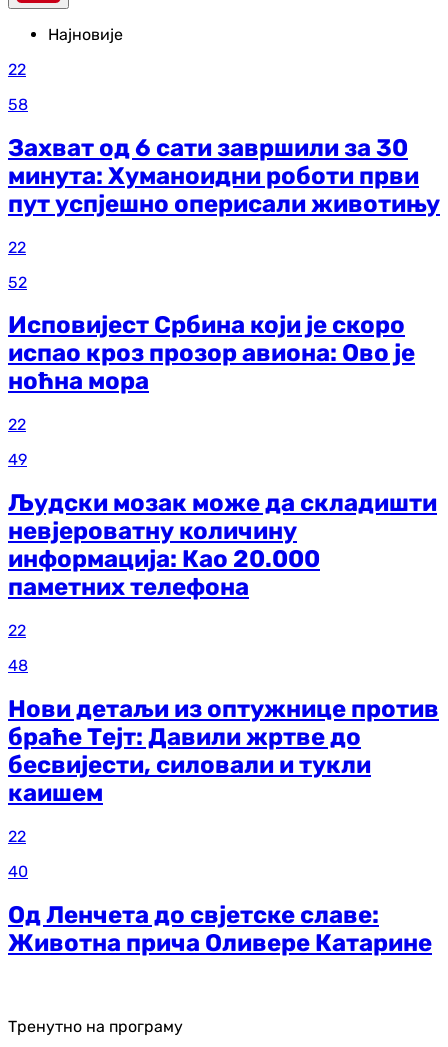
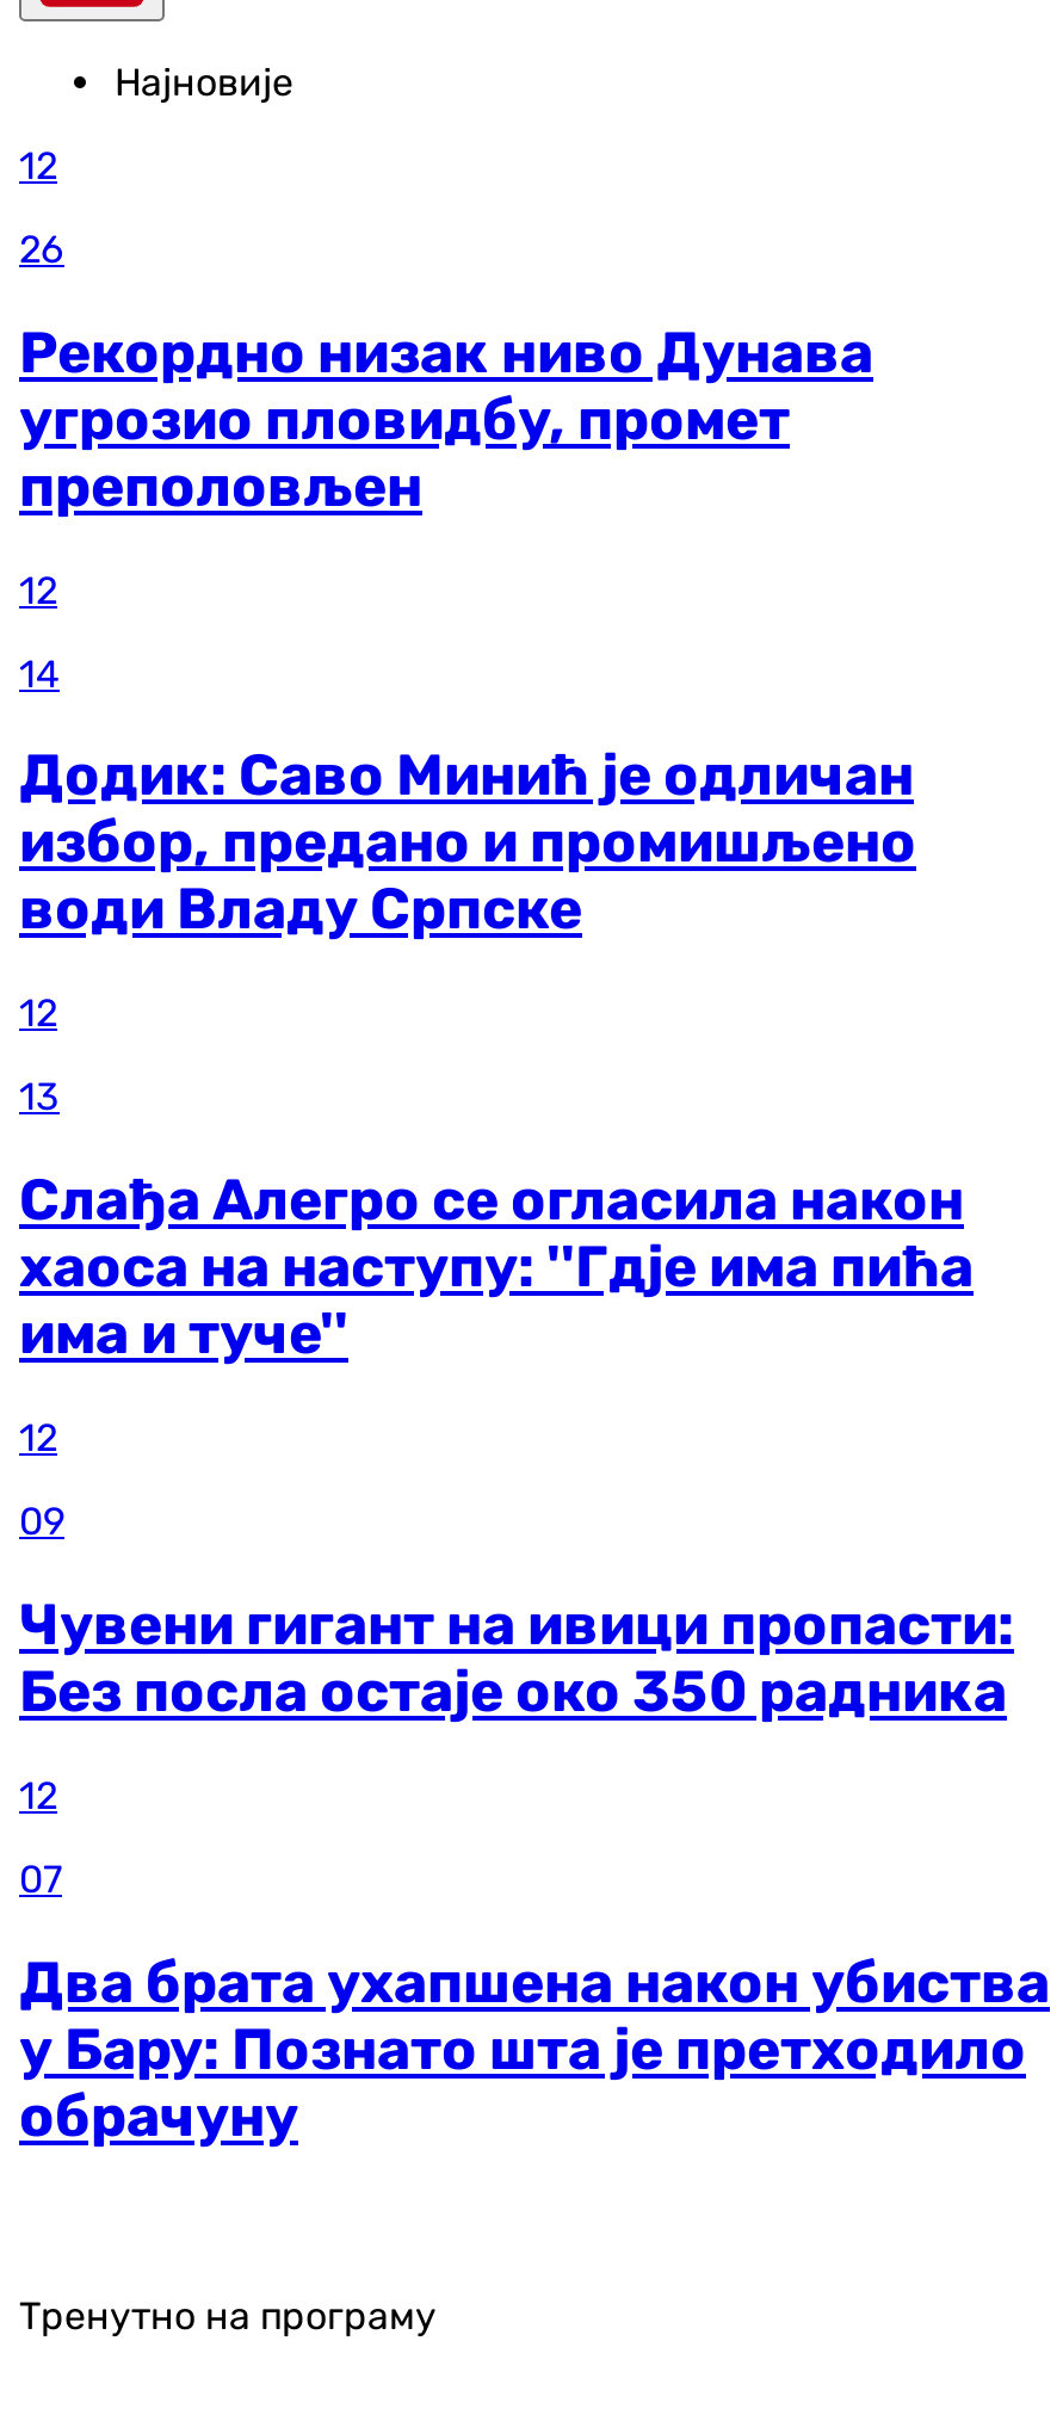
[8,60,26,79] 22 -> [19,142,57,188] 12
[8,95,28,114] 58 -> [19,226,64,271] 26
[8,134,440,218] Захват од 6 сати завршили за 30 | минута: Хуманоидни роботи први | пут успјешно оперисали животињу -> [19,319,873,519] Рекордно низак ниво Дунава | угрозио пловидбу, промет | преполовљен
[8,237,26,256] 22 -> [19,567,57,612] 12
[8,272,27,291] 52 -> [19,650,60,696] 14
[8,311,415,395] Исповијест Србина који је скоро | испао кроз прозор авиона: Ово је | ноћна мора -> [19,743,916,944] Додик: Саво Минић је одличан | избор, предано и промишљено | води Владу Српске
[8,415,26,434] 22 -> [19,991,57,1036] 12
[8,450,27,469] 49 -> [19,1075,60,1120] 13
[8,489,437,601] Људски мозак може да складишти | невјероватну количину | информација: Као 20.000 | паметних телефона -> [19,1167,974,1368] Слађа Алегро се огласила након | хаоса на наступу: ''Гдје има пића | има и туче''
[8,621,26,640] 22 -> [19,1415,57,1461] 12
[8,656,28,675] 48 -> [19,1499,64,1544] 09
[8,695,439,807] Нови детаљи из оптужнице против | браће Тејт: Давили жртве до | бесвијести, силовали и тукли | каишем -> [19,1592,1014,1725] Чувени гигант на ивици пропасти: | Без посла остаје око 350 радника
[8,827,26,846] 22 -> [19,1773,57,1818] 12
[8,862,28,881] 40 -> [19,1856,62,1902] 07
[8,901,432,957] Од Ленчета до свјетске славе: | Животна прича Оливере Катарине -> [19,1949,1050,2150] Два брата ухапшена након убиства | у Бару: Познато шта је претходило | обрачуну

